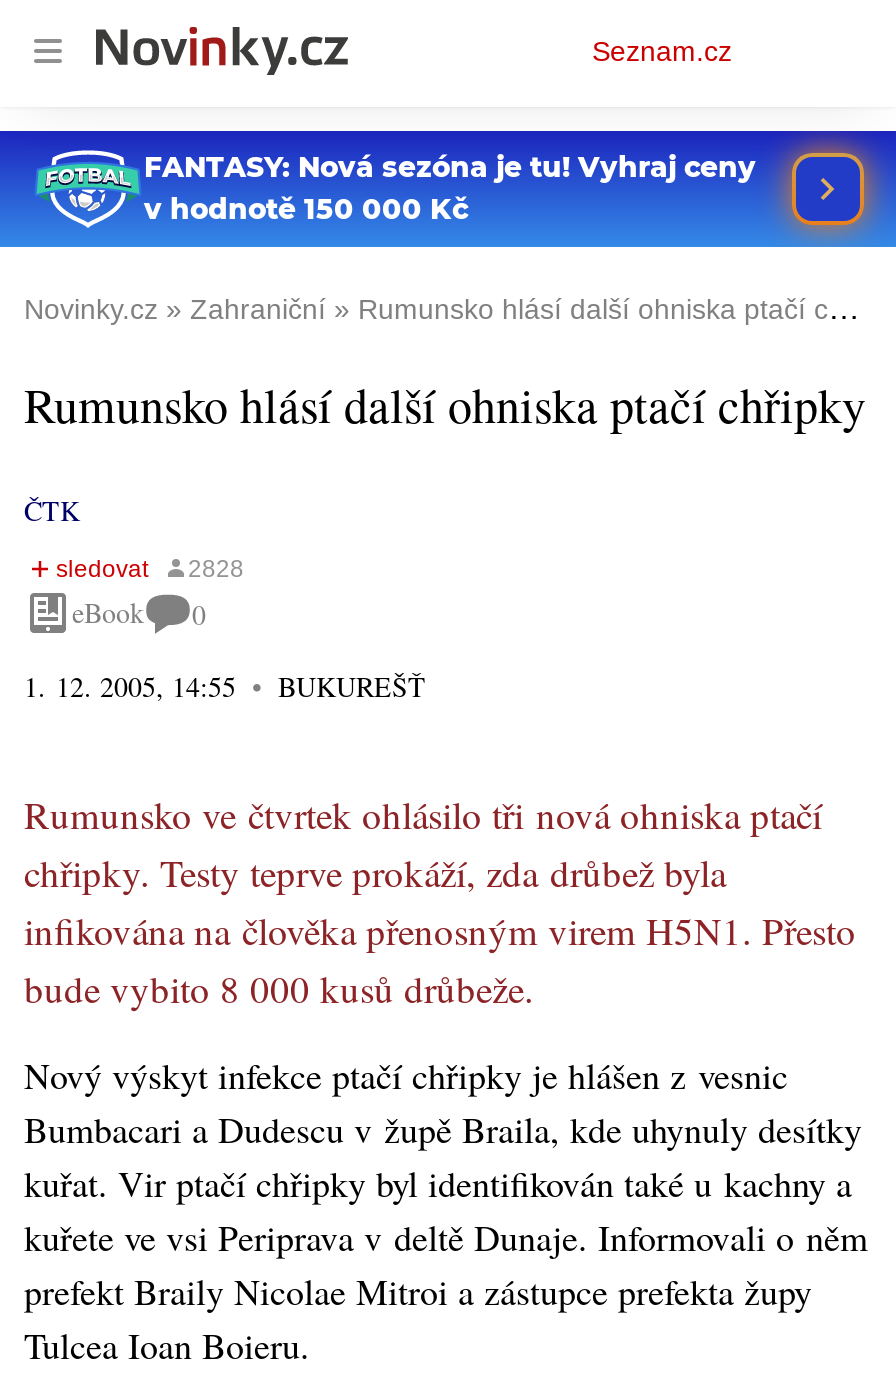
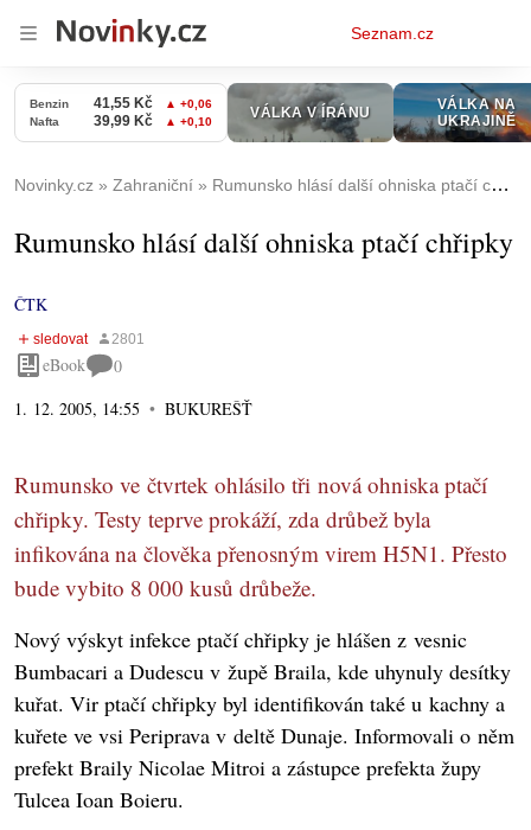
[6,129,890,249] [image] -> [4,81,527,148] [image]

